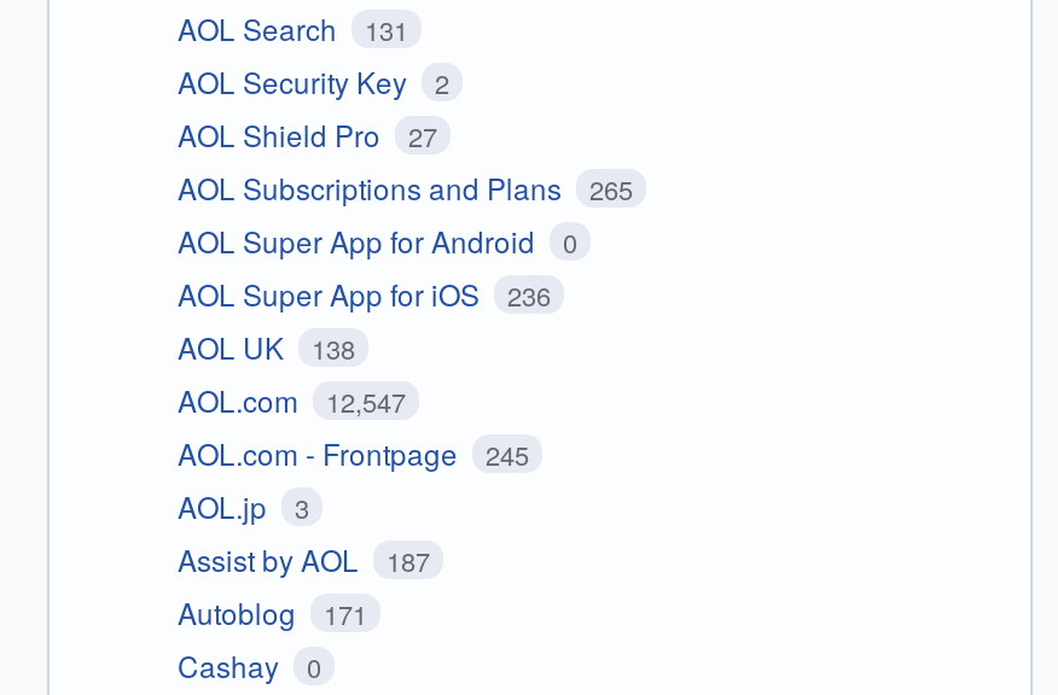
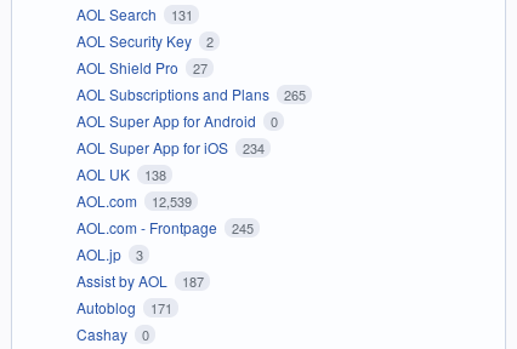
[178,272,551,313] AOL Super App for iOS 236 -> [76,137,264,157] AOL Super App for iOS 234
[178,378,406,419] AOL.com 12,547 -> [76,190,191,210] AOL.com 12,539

